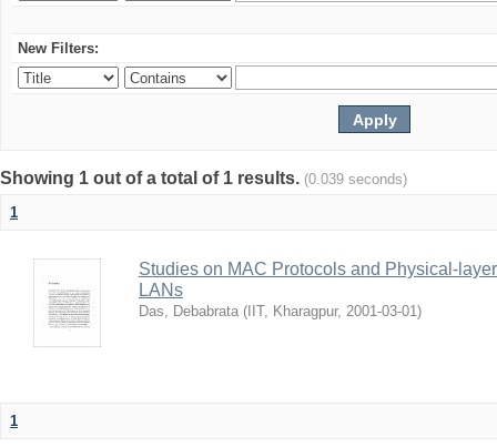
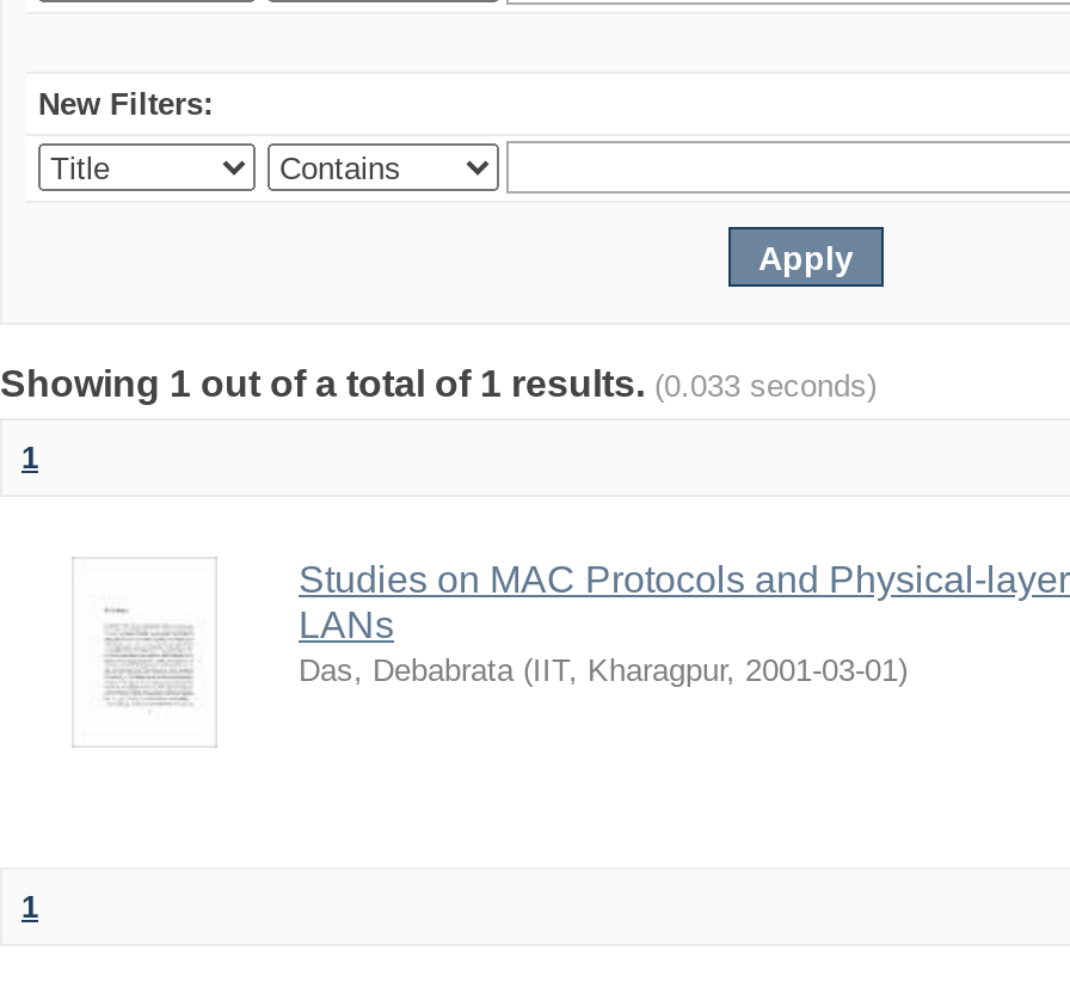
[0,169,407,187] Showing 1 out of a total of 1 results. (0.039 seconds) -> [0,363,877,404] Showing 1 out of a total of 1 results. (0.033 seconds)

